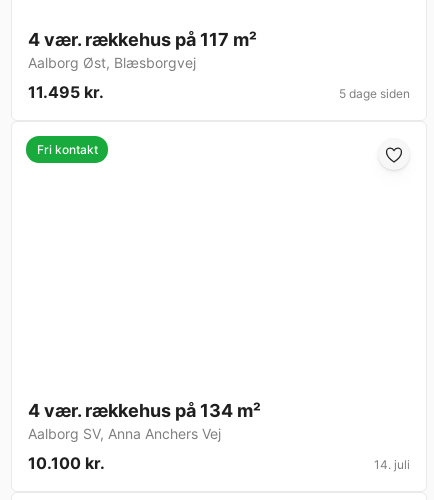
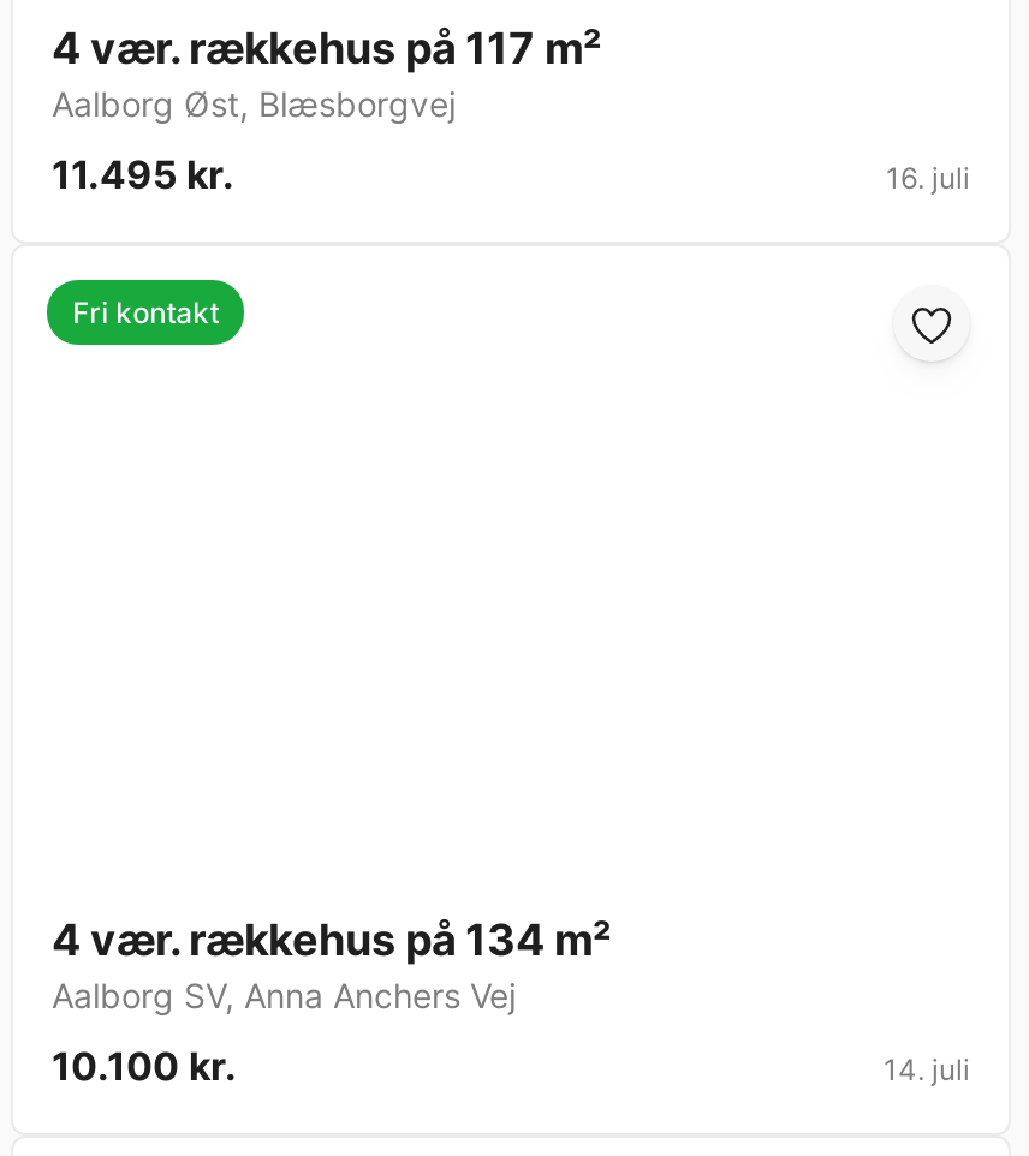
[339,86,410,101] 5 dage siden -> [886,161,970,197] 16. juli

